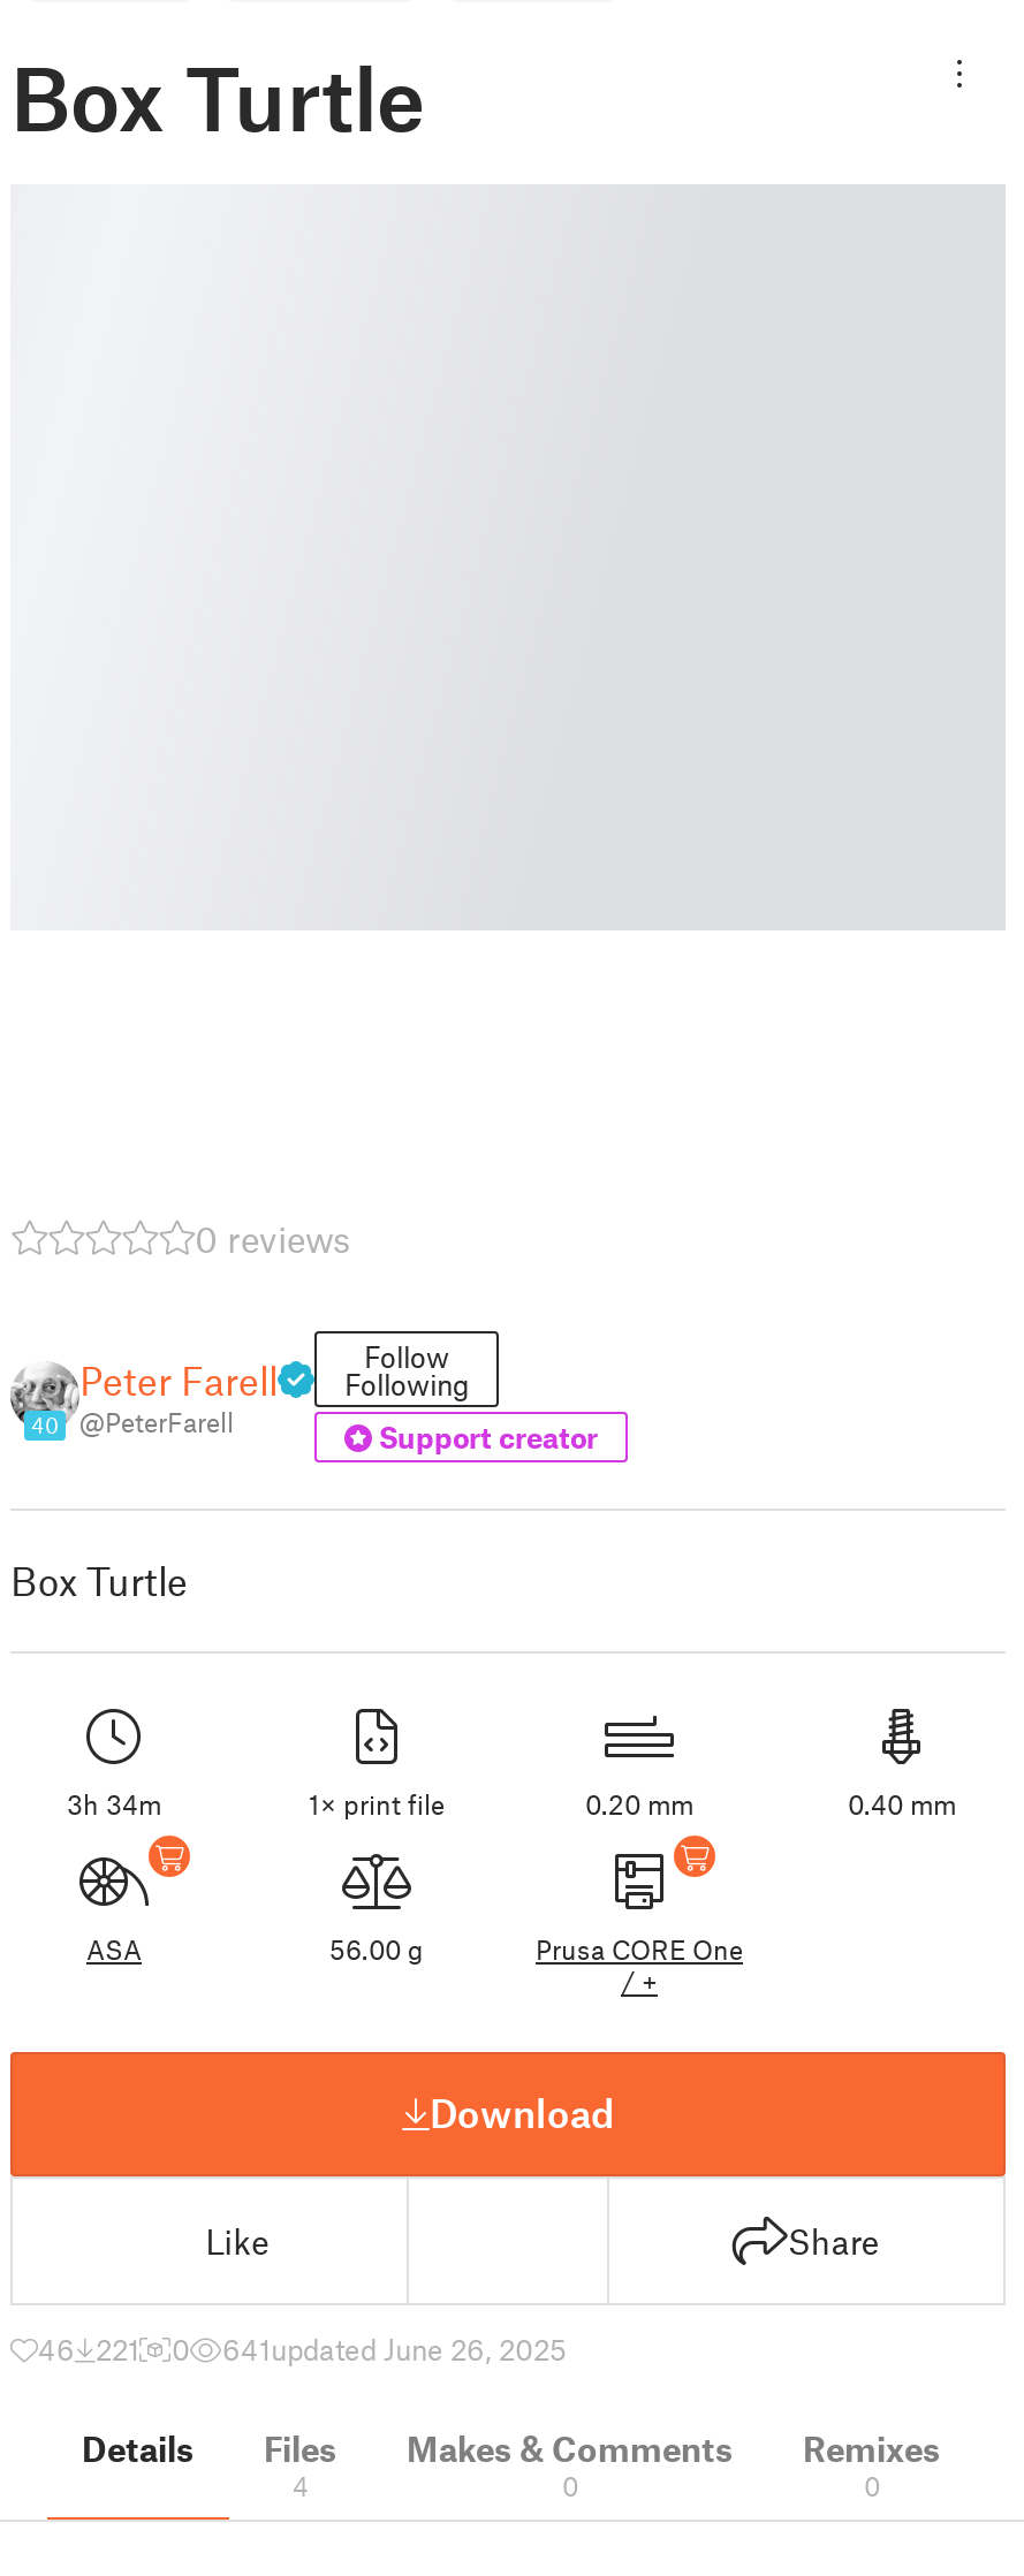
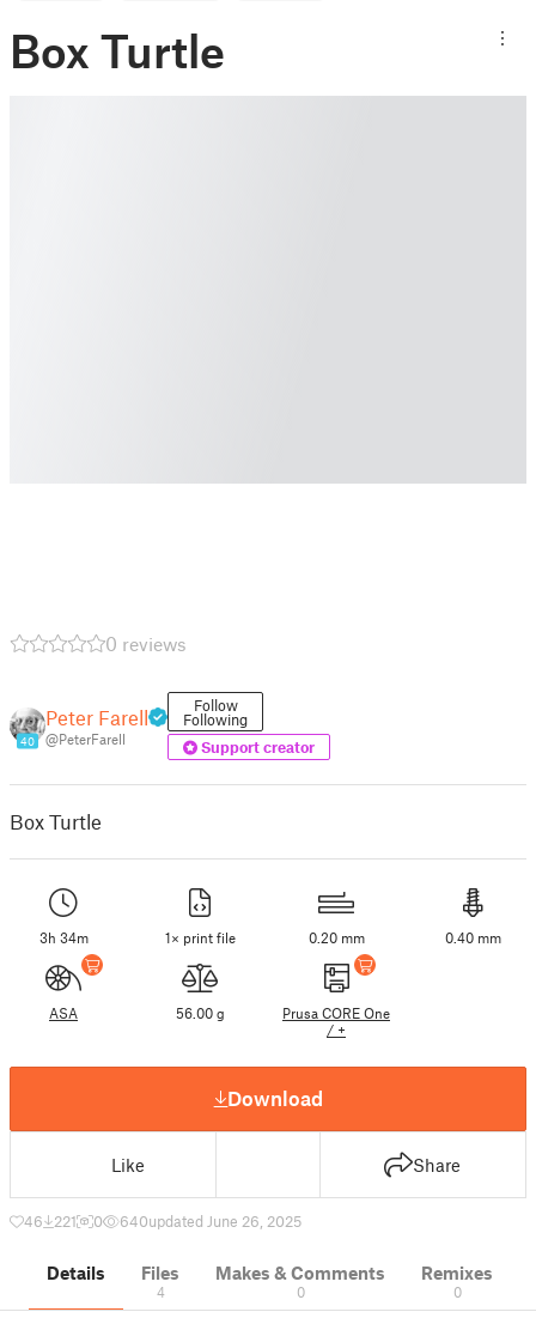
[222,2330,566,2367] 641updated June 26, 2025 -> [120,1211,301,1230] 640updated June 26, 2025

